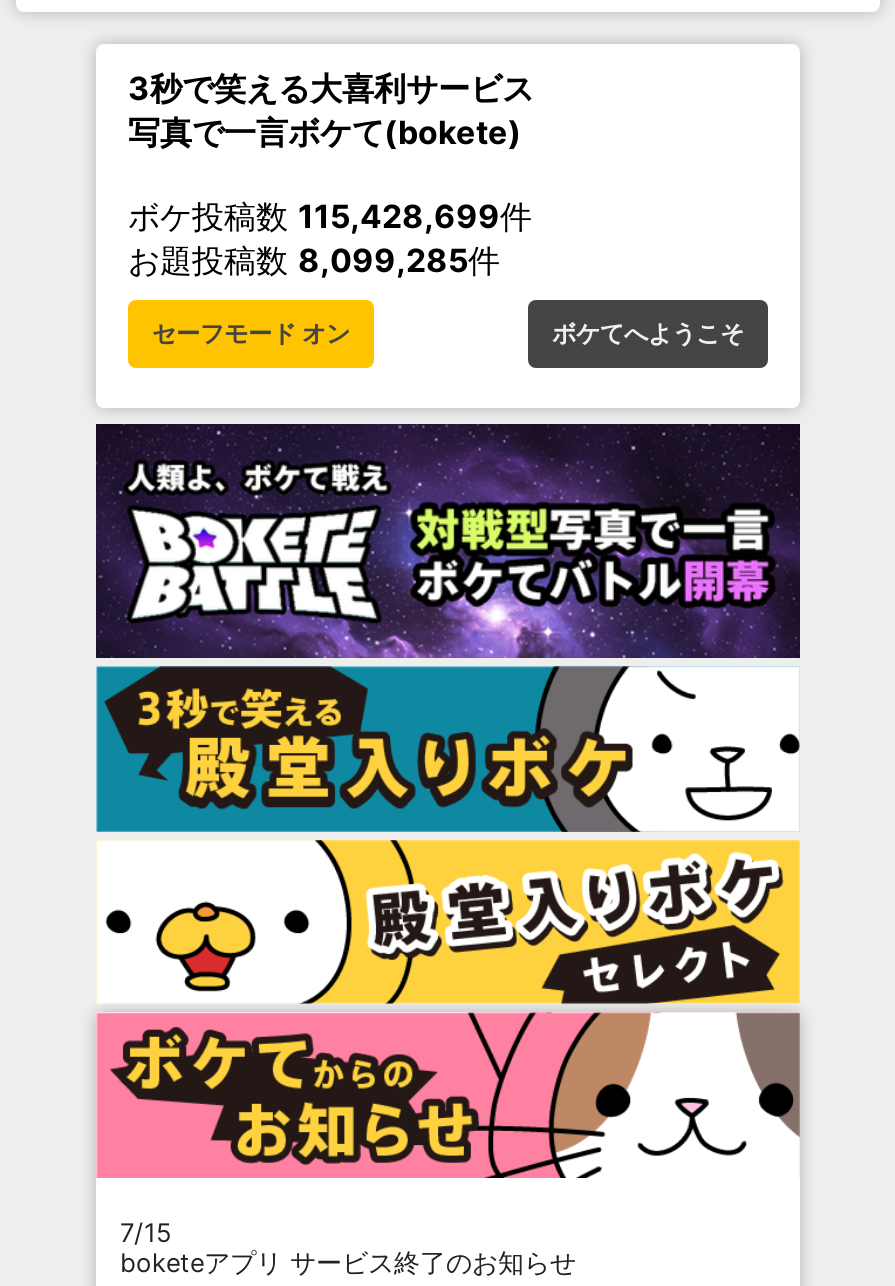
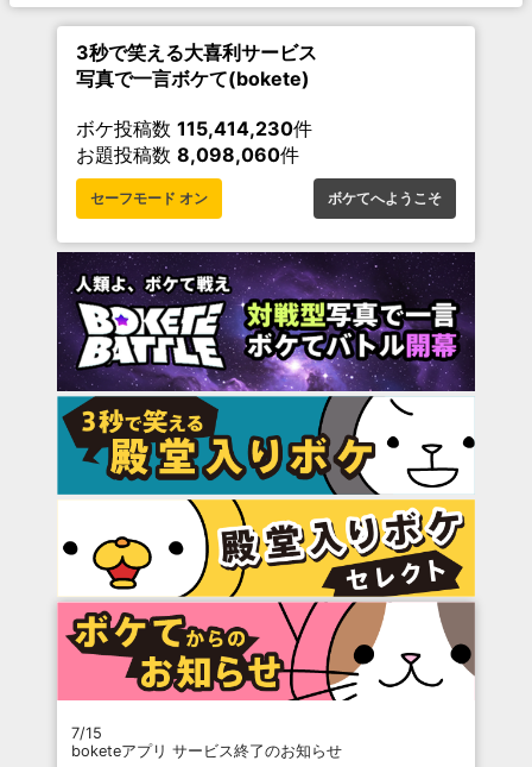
[128,196,532,236] ボケ投稿数115,428,699件 -> [76,116,312,140] ボケ投稿数115,414,230件
[128,240,500,280] お題投稿数8,099,285件 -> [76,142,299,166] お題投稿数8,098,060件

